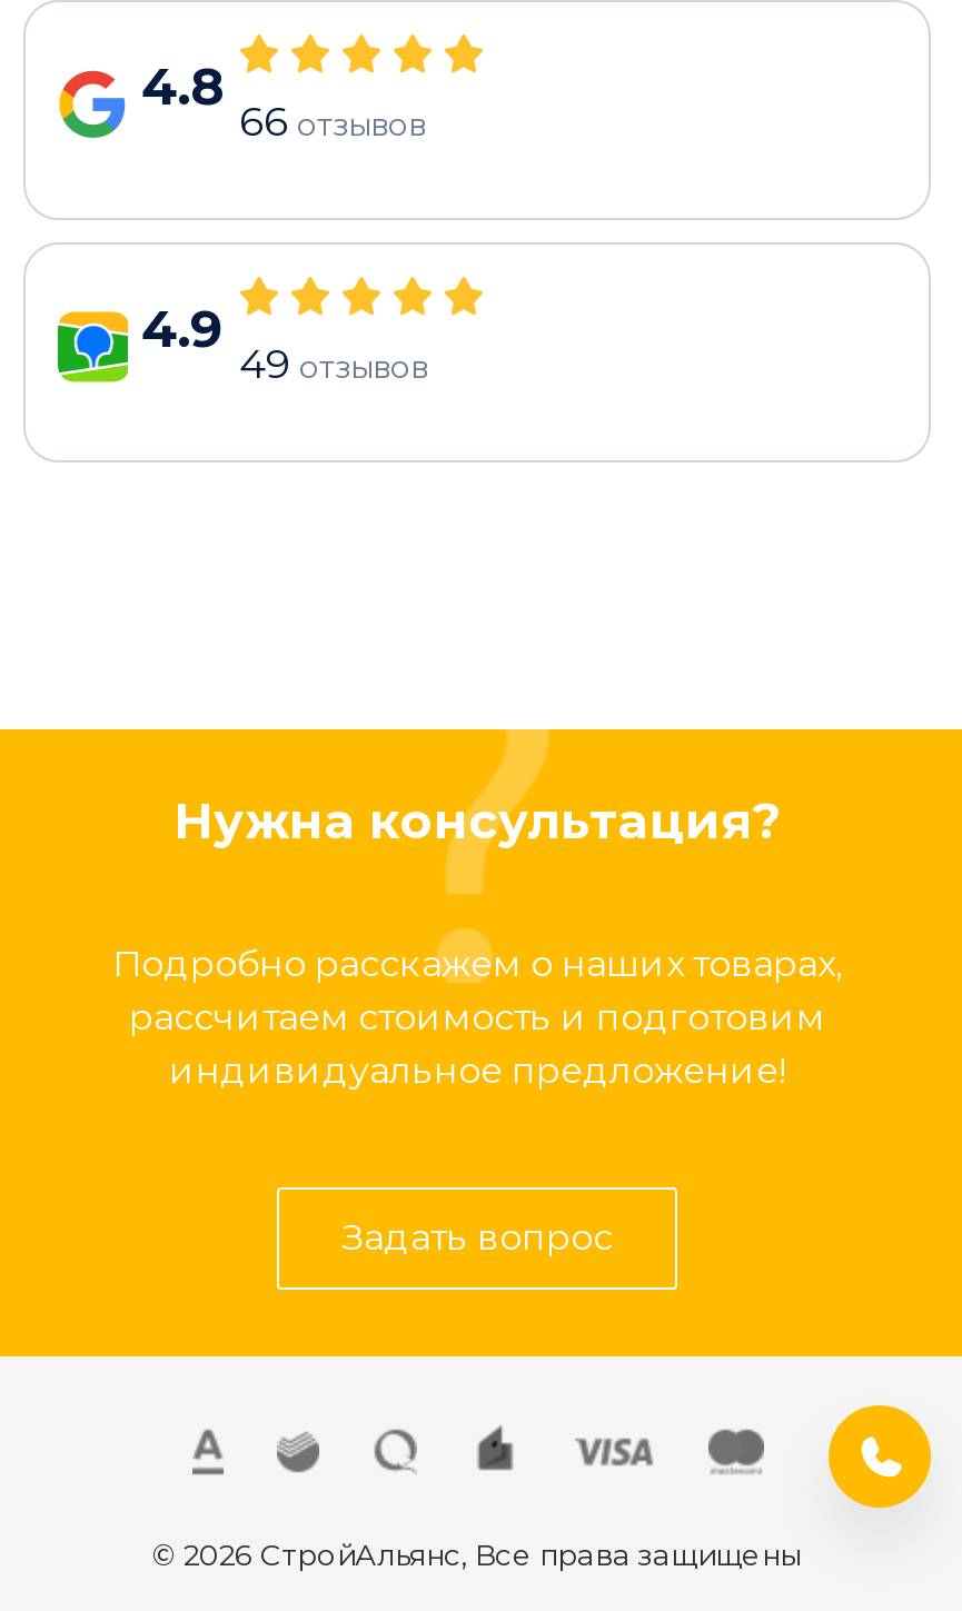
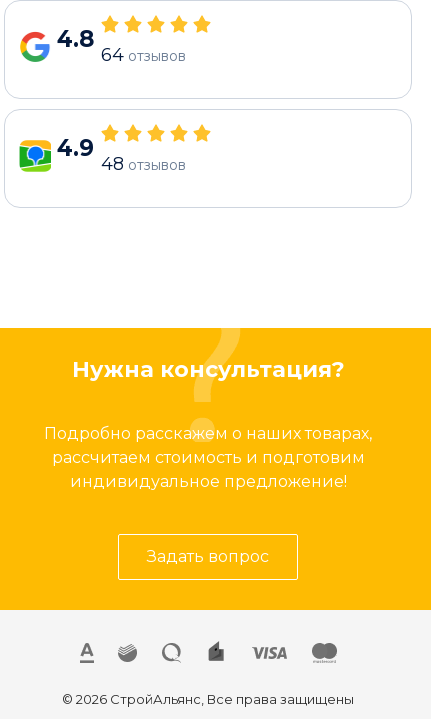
[239,97,426,146] 66 отзывов -> [101,44,186,66] 64 отзывов
[239,339,428,388] 49 отзывов -> [101,153,186,175] 48 отзывов
[826,1403,933,1510] [image] -> none

